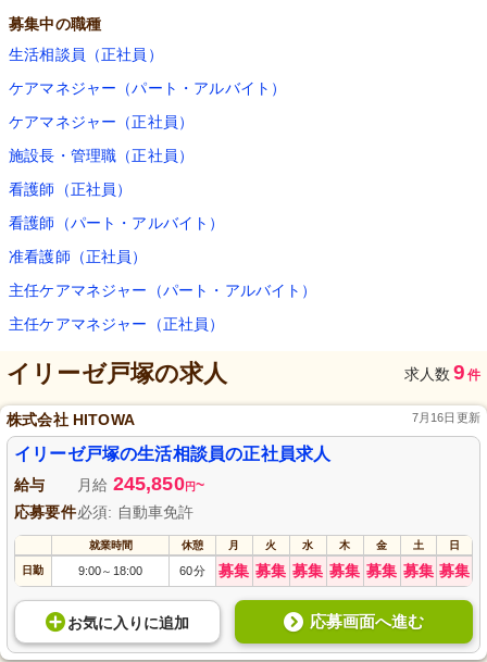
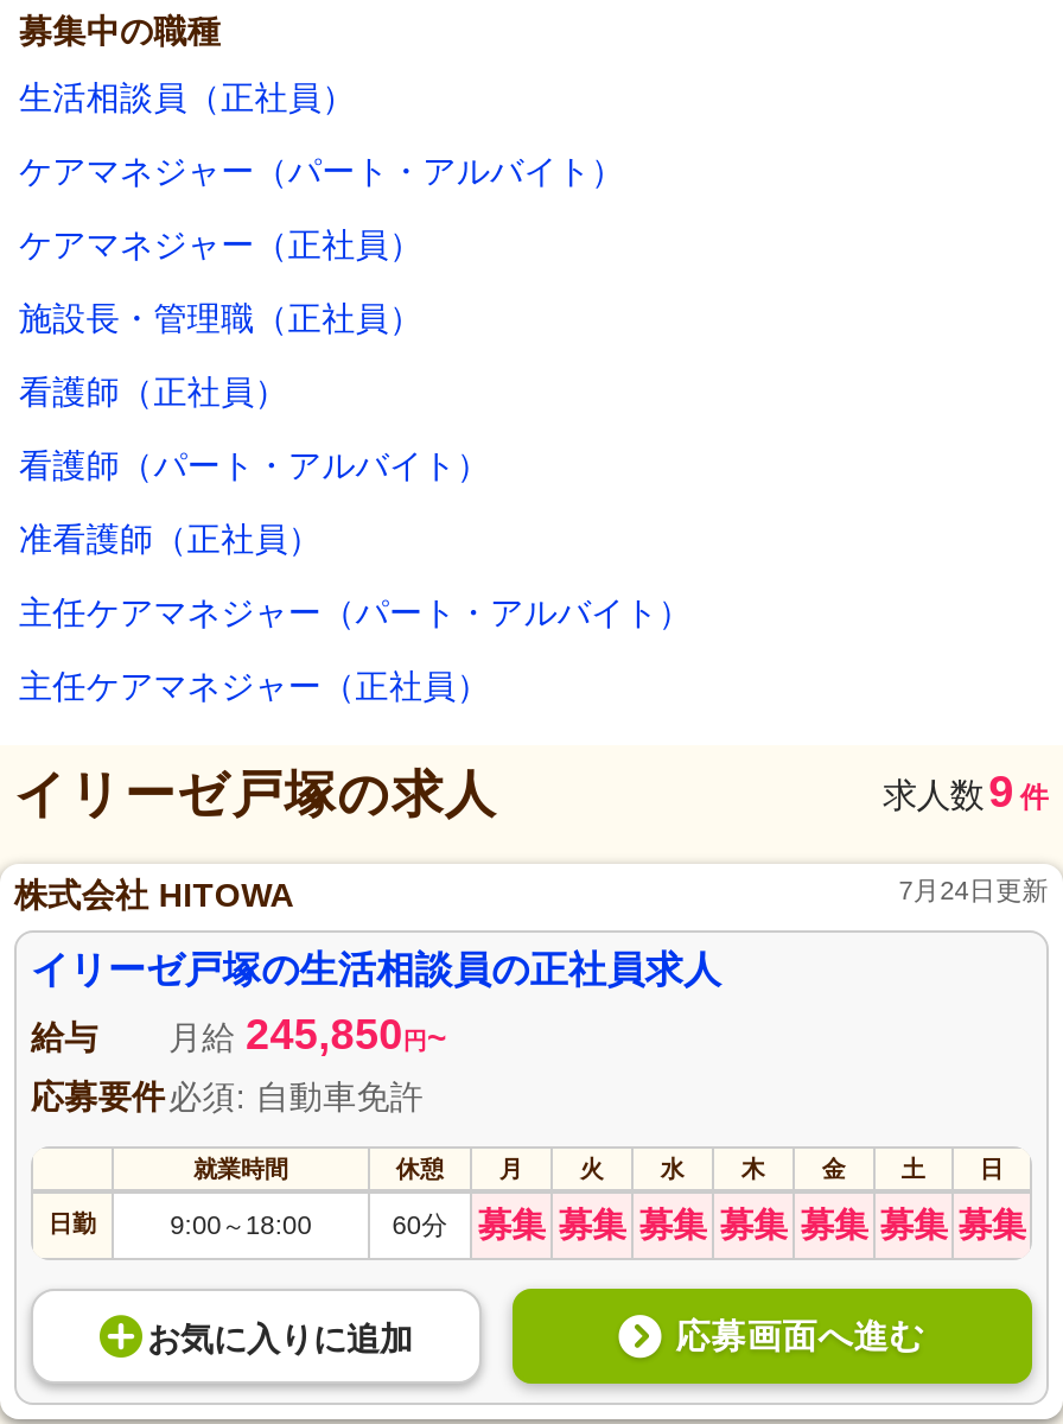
[412,411,480,424] 7月16日更新 -> [899,876,1049,905] 7月24日更新

